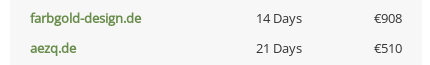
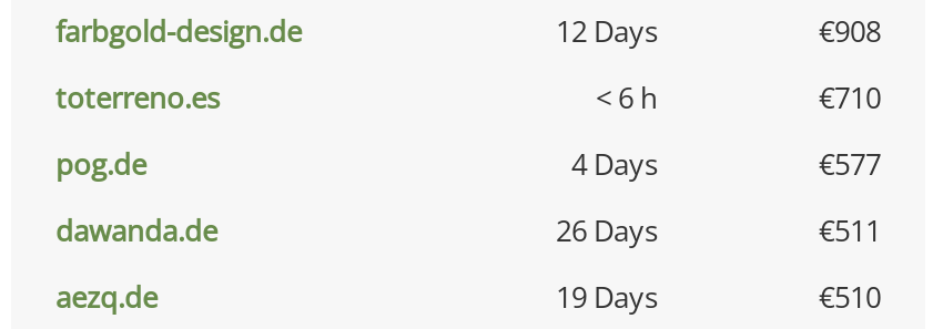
[255,9,301,27] 14 Days -> [556,11,658,51] 12 Days
none -> [55,78,881,250] toterreno.es | < 6 h | €710 | pog.de | 4 Days | €577 | dawanda.de | 26 Days | €511
[255,39,301,57] 21 Days -> [556,277,658,317] 19 Days

